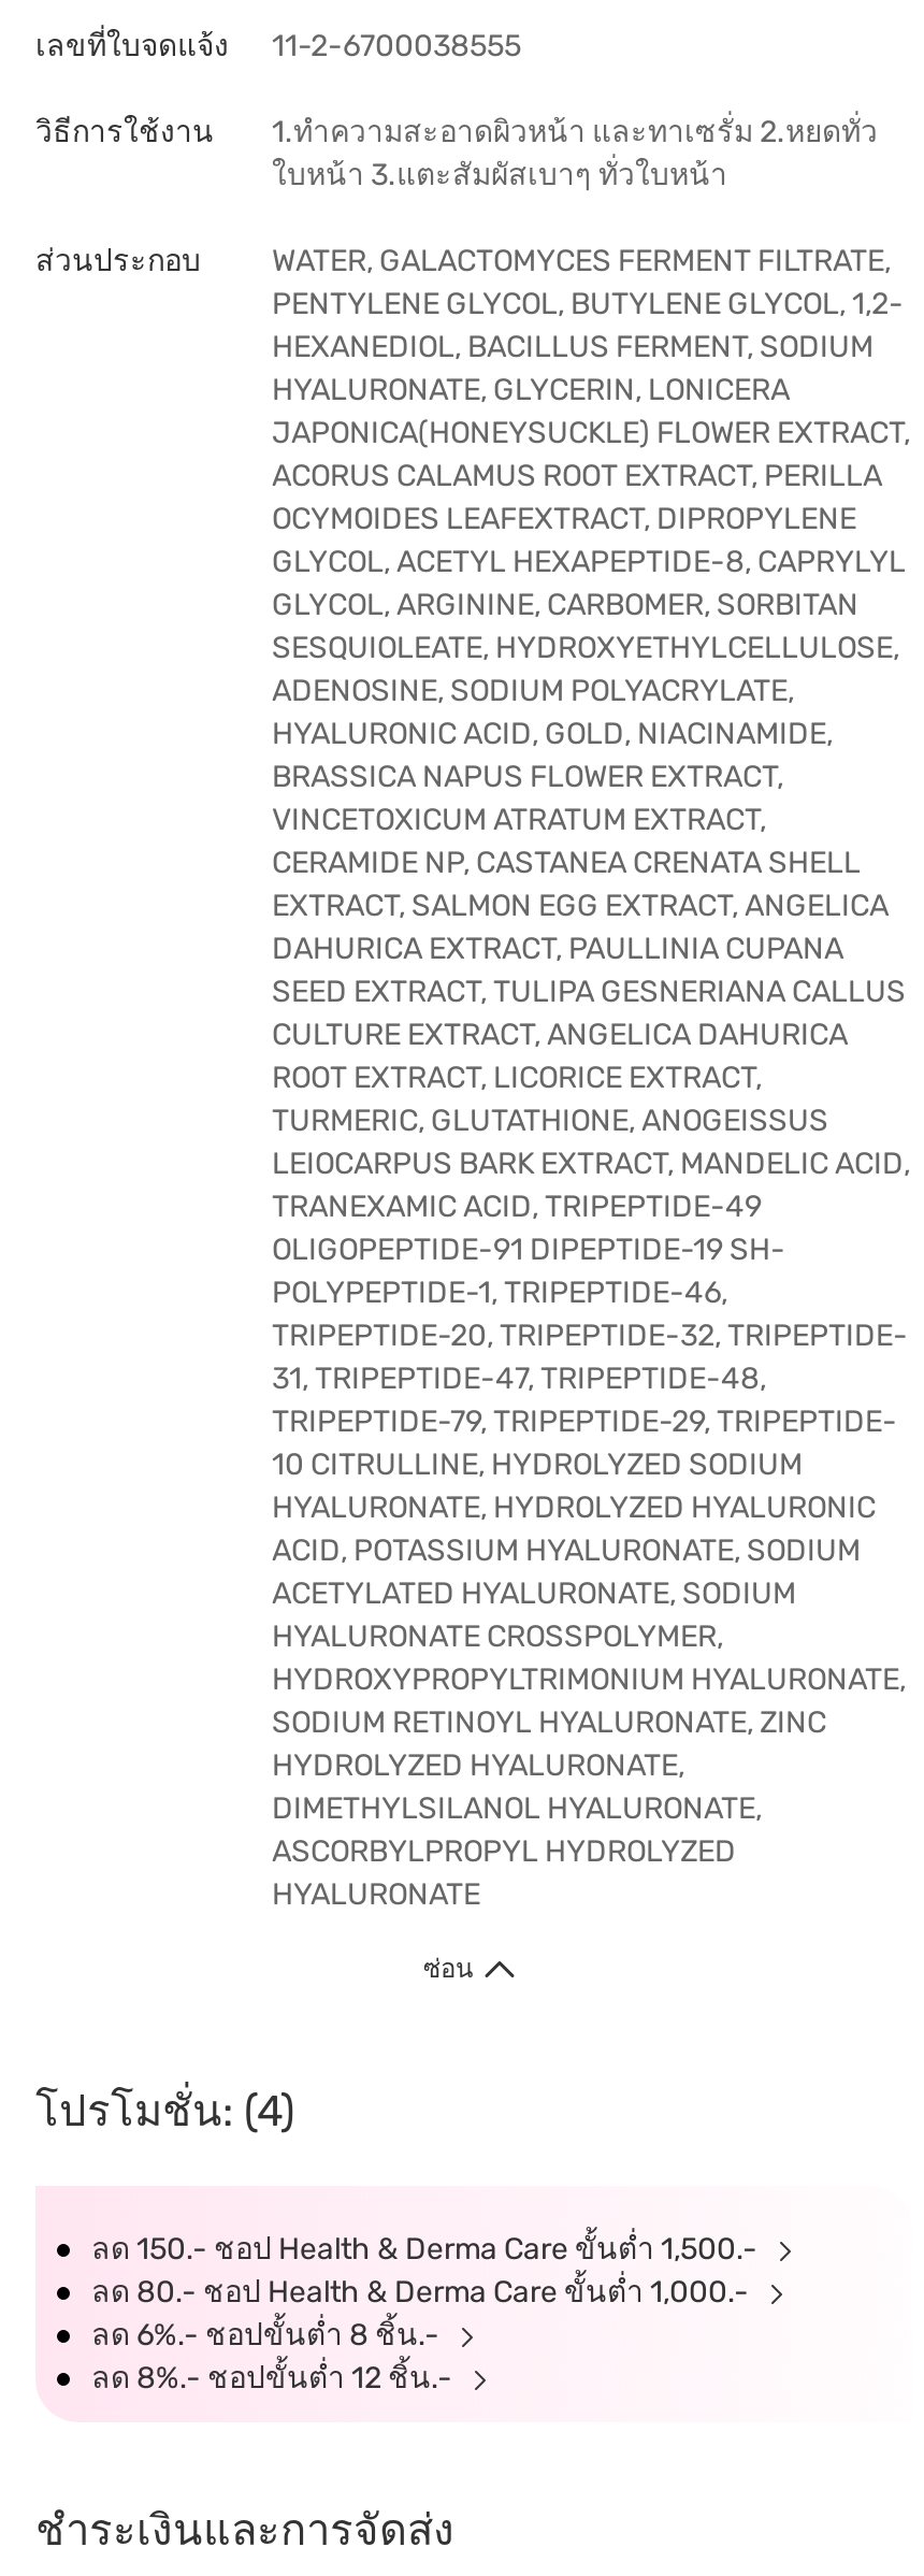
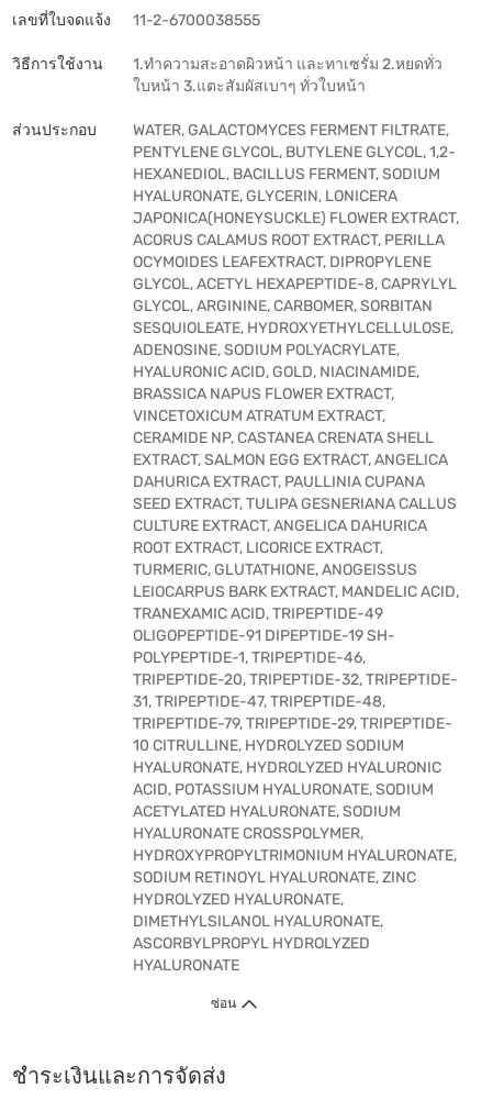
[35,2085,764,2422] [image] | โปรโมชั่น: (4) | ลด 150.- ชอป Health & Derma Care ขั้นต่ำ 1,500.- | ลด 80.- ชอป Health & Derma Care ขั้นต่ำ 1,000.- | ลด 6%.- ชอปขั้นต่ำ 8 ชิ้น.- | ลด 8%.- ชอปขั้นต่ำ 12 ชิ้น.- -> none

